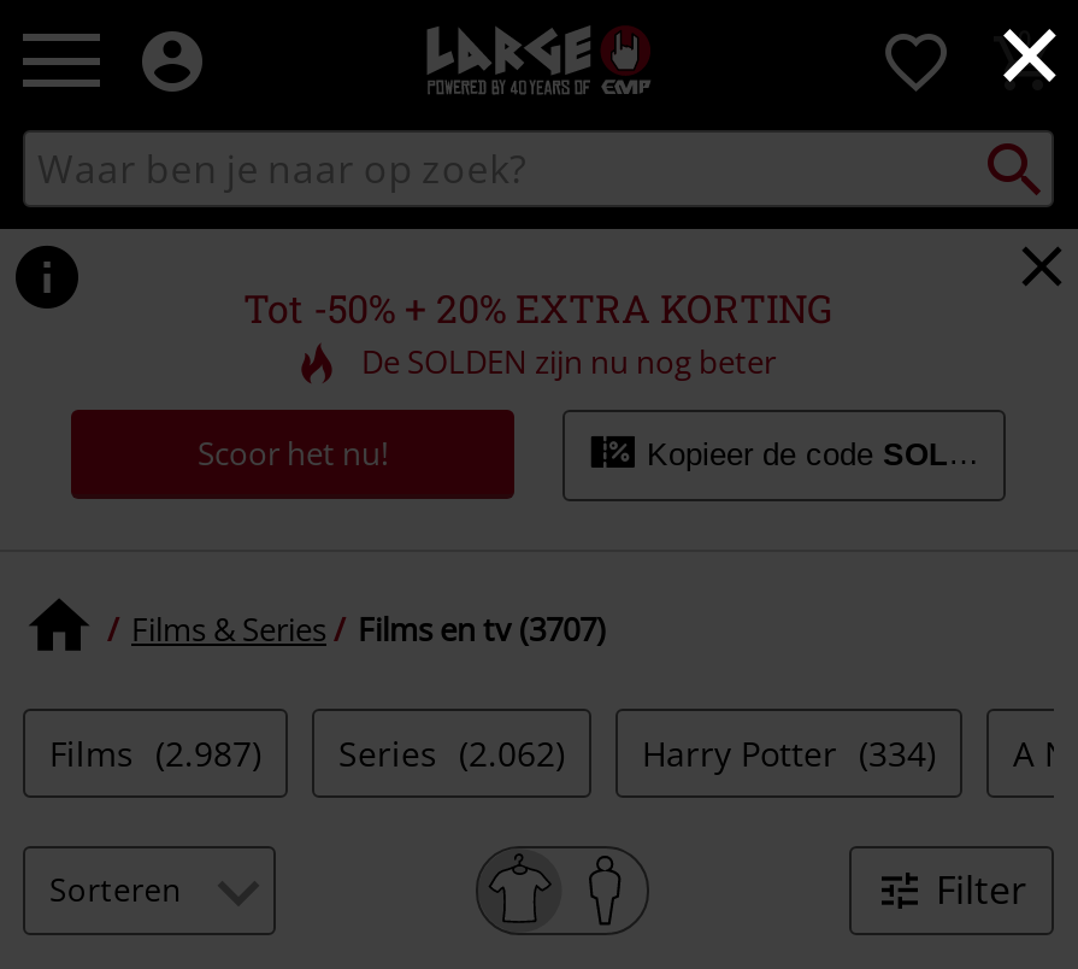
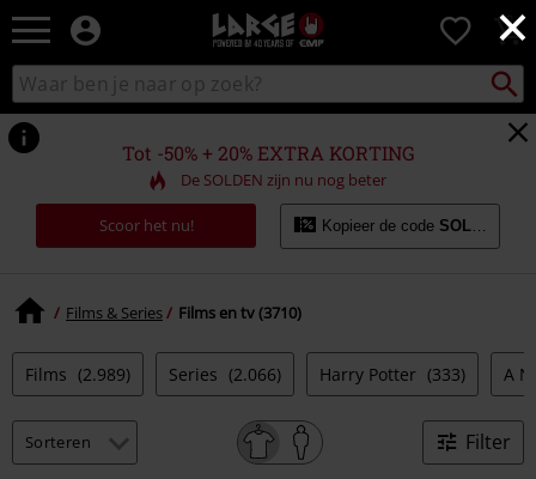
[131,608,606,651] Films & Series Films en tv (3707) -> [66,302,301,323] Films & Series Films en tv (3710)
[49,729,261,775] Films (2.987) -> [25,362,130,385] Films (2.989)
[338,729,565,775] Series (2.062) -> [169,362,281,385] Series (2.066)
[642,729,936,775] Harry Potter (334) -> [319,362,465,385] Harry Potter (333)

